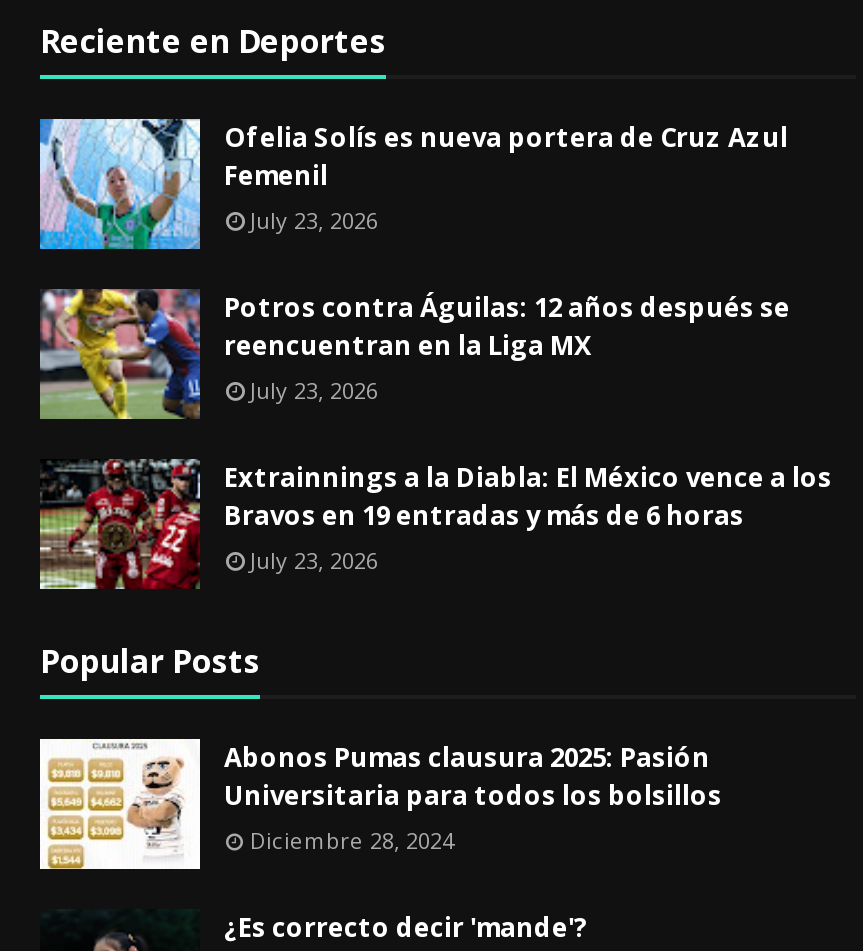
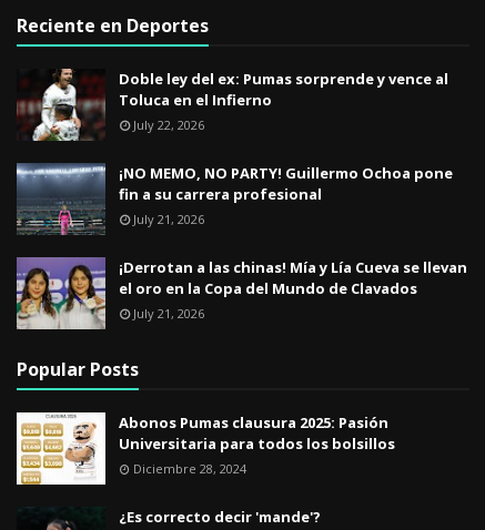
[38,117,788,251] [image] | Ofelia Solís es nueva portera de Cruz Azul | Femenil | July 23, 2026 -> [17,68,448,142] [image] | Doble ley del ex: Pumas sorprende y vence al | Toluca en el Infierno | July 22, 2026
[40,287,790,419] [image] | Potros contra Águilas: 12 años después se | reencuentran en la Liga MX | July 23, 2026 -> [17,163,453,236] [image] | ¡NO MEMO, NO PARTY! Guillermo Ochoa pone | fin a su carrera profesional | July 21, 2026
[38,459,832,589] [image] | Extrainnings a la Diabla: El México vence a los | Bravos en 19 entradas y más de 6 horas | July 23, 2026 -> [16,256,467,330] [image] | ¡Derrotan a las chinas! Mía y Lía Cueva se llevan | el oro en la Copa del Mundo de Clavados | July 21, 2026

